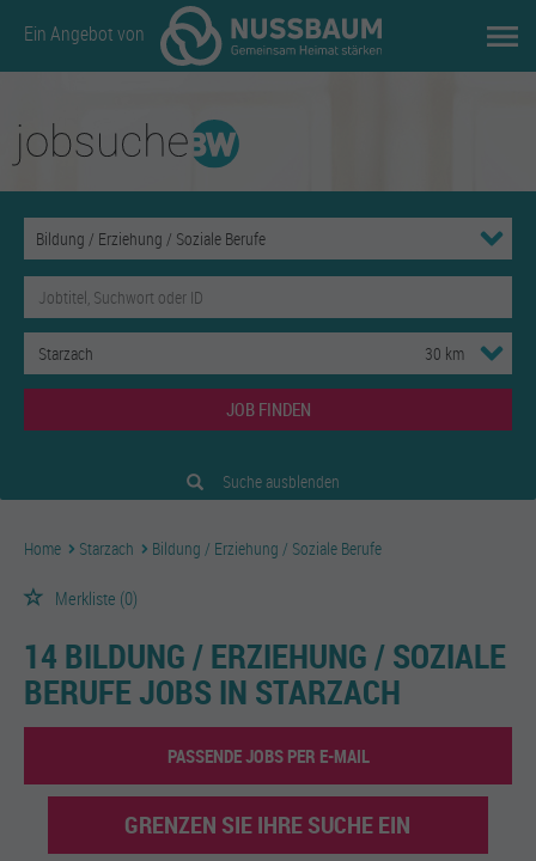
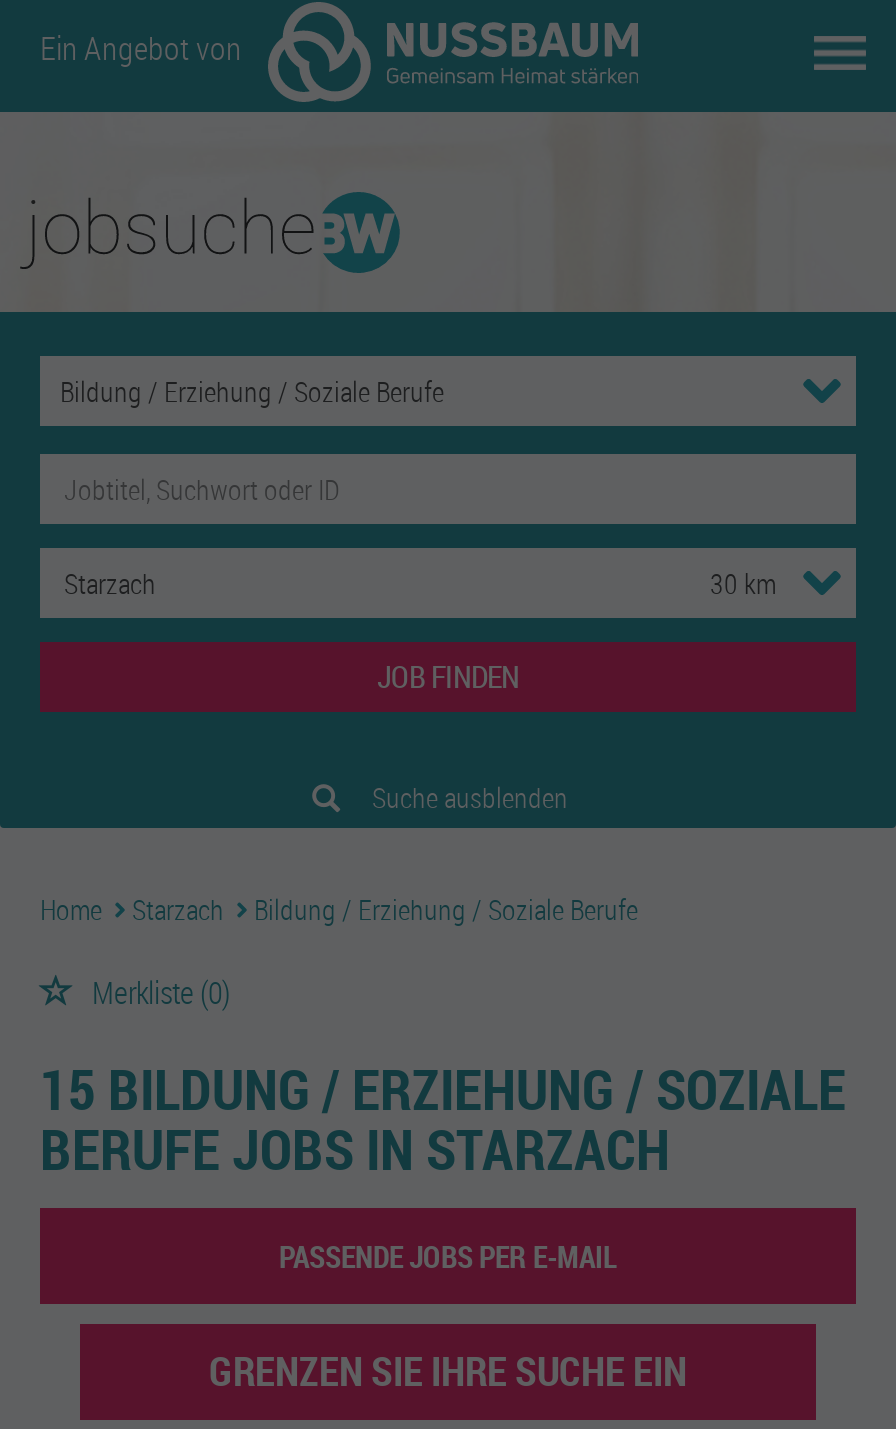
[24,633,506,678] 14 BILDUNG / ERZIEHUNG / SOZIALE -> [40,1050,846,1126] 15 BILDUNG / ERZIEHUNG / SOZIALE

